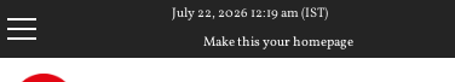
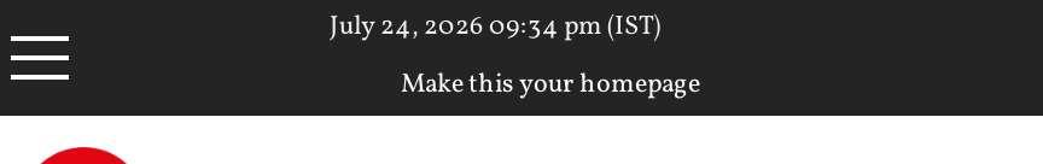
[172,5,328,23] July 22, 2026 12:19 am (IST) -> [330,10,660,46] July 24, 2026 09:34 pm (IST)

